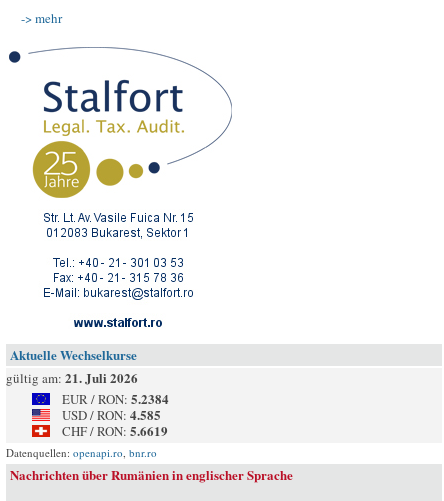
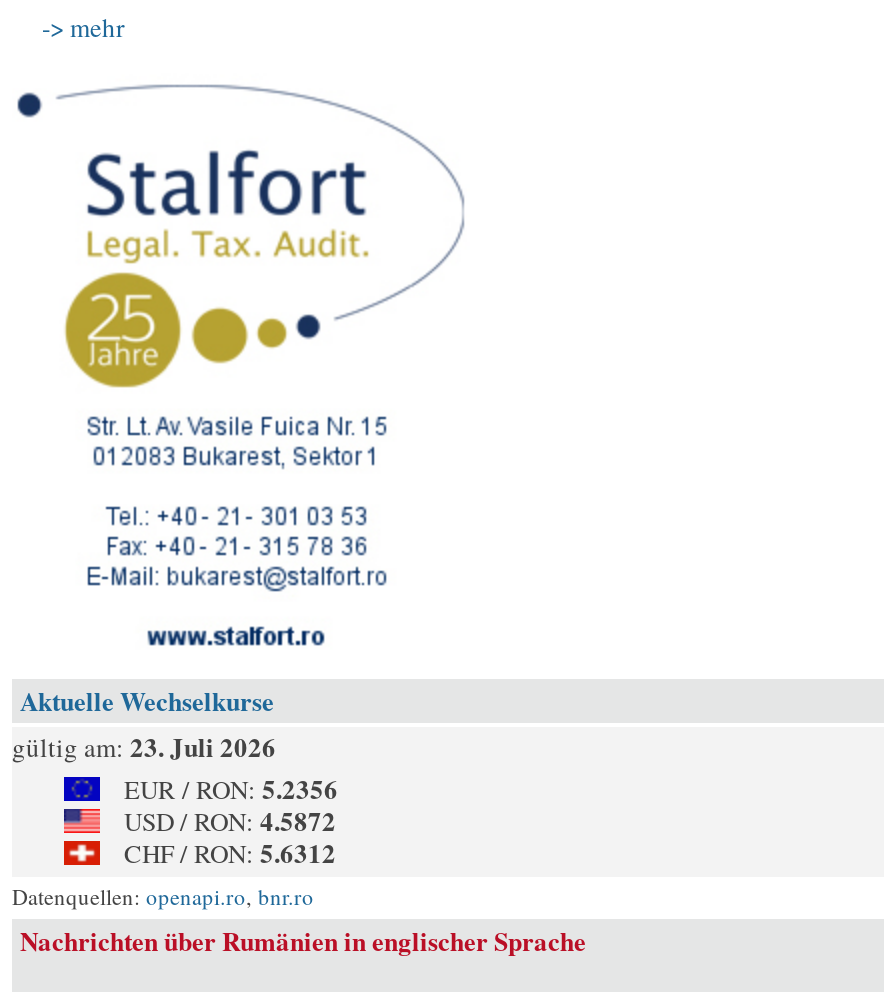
[6,368,138,387] gültig am: 21. Juli 2026 -> [12,727,276,765] gültig am: 23. Juli 2026
[62,389,169,408] EUR / RON: 5.2384 -> [124,769,338,807] EUR / RON: 5.2356
[62,405,161,424] USD / RON: 4.585 -> [124,801,336,839] USD / RON: 4.5872
[62,421,168,440] CHF / RON: 5.6619 -> [124,833,336,871] CHF / RON: 5.6312

